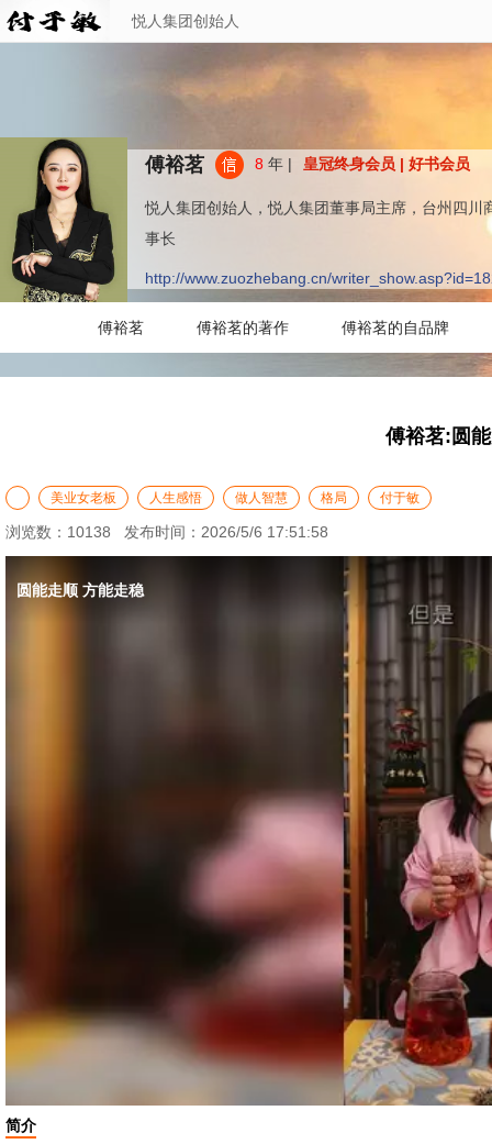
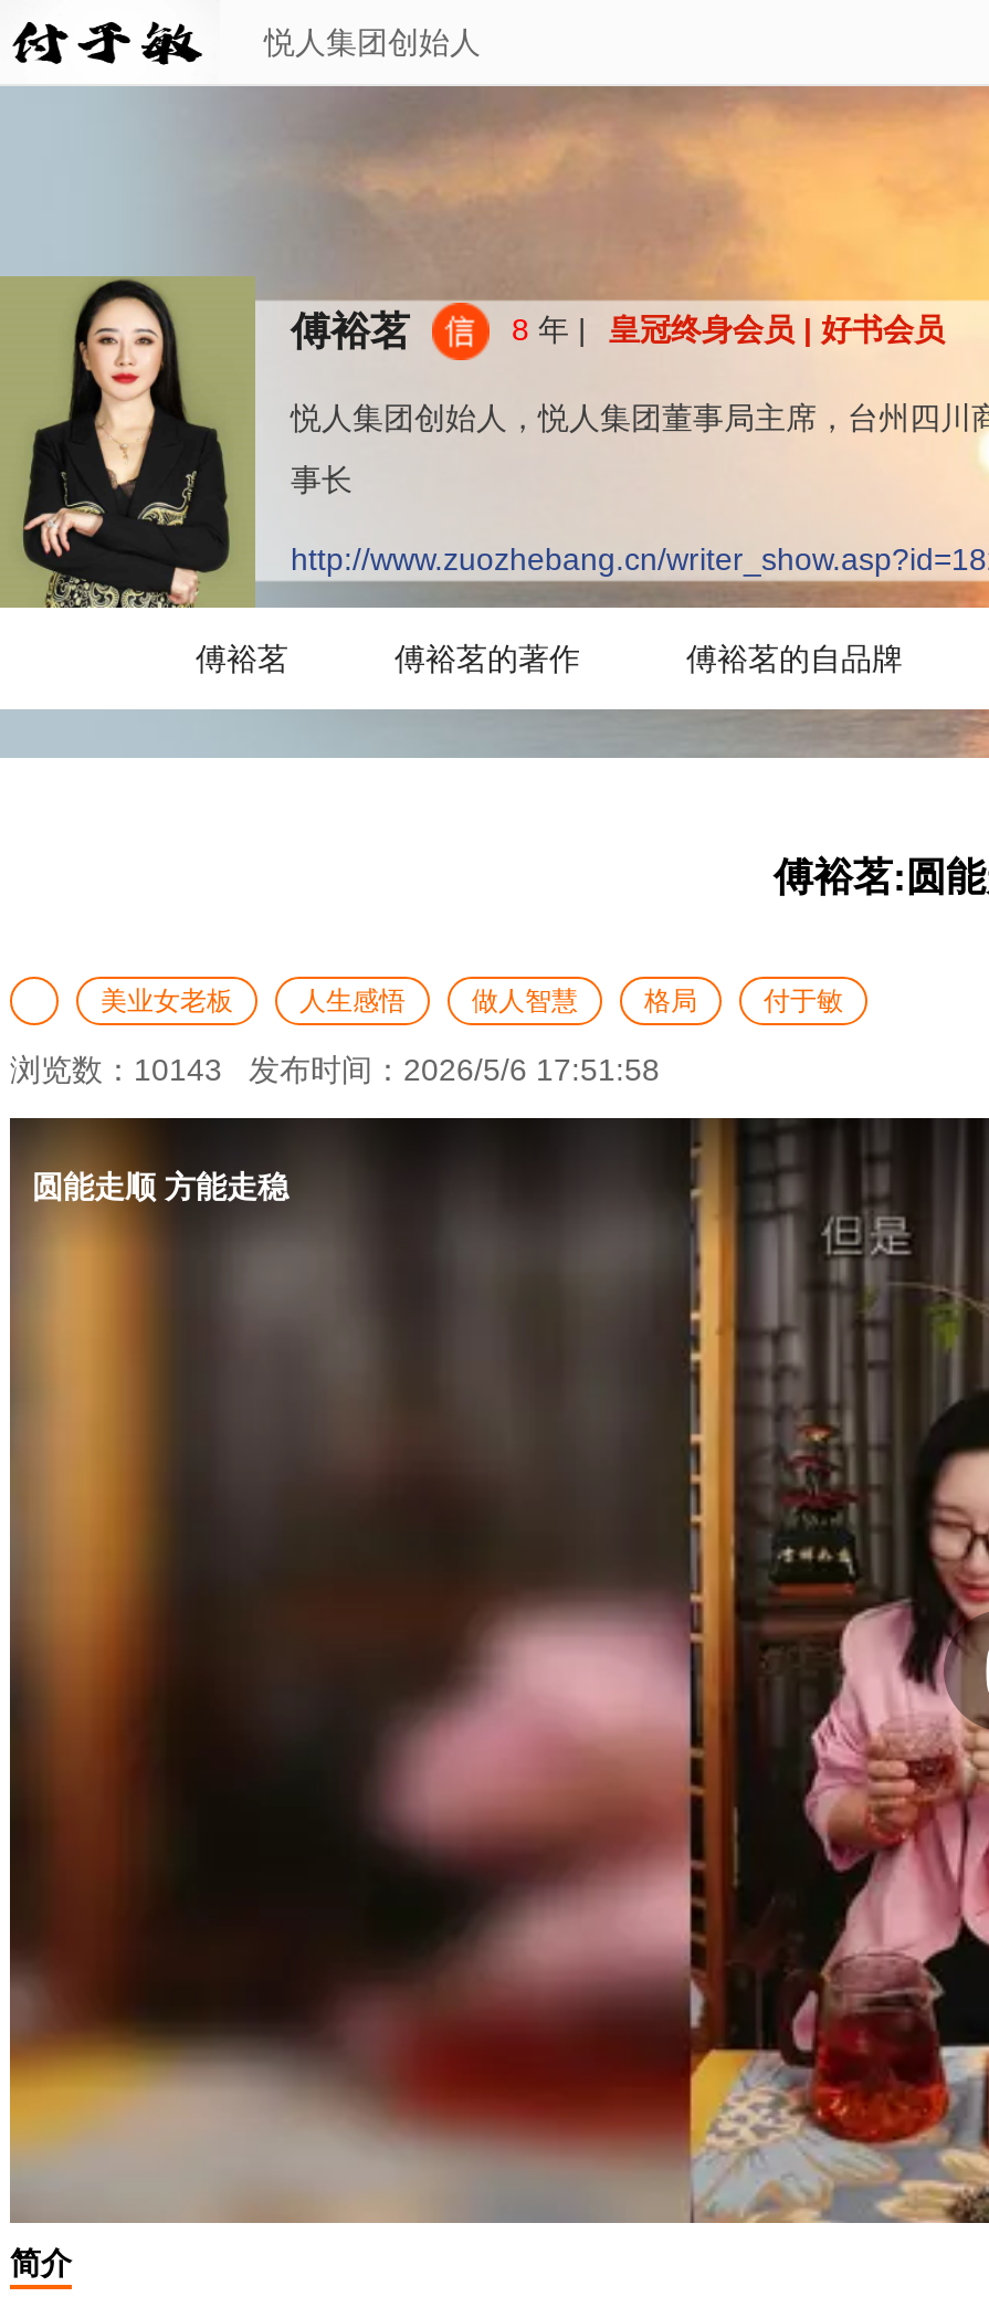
[5,523,328,541] 浏览数：10138 发布时间：2026/5/6 17:51:58 -> [10,1052,660,1087] 浏览数：10143 发布时间：2026/5/6 17:51:58

